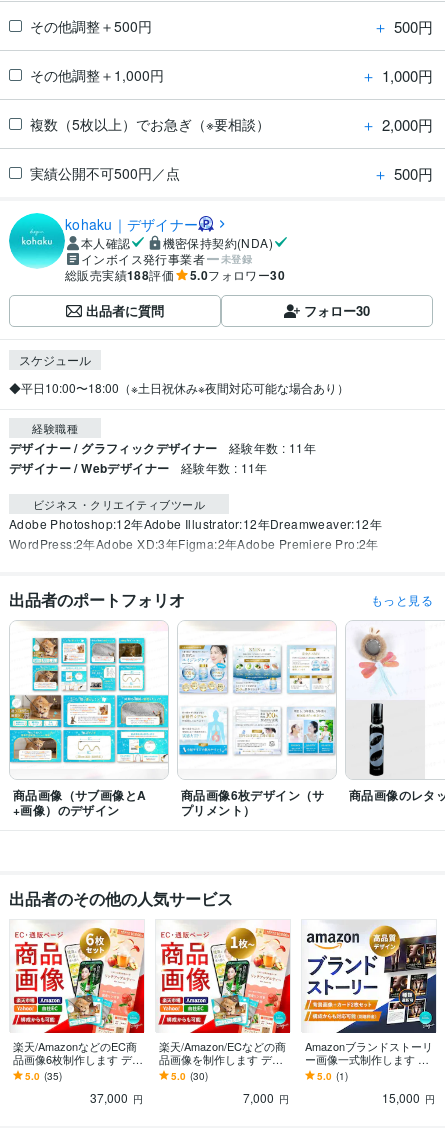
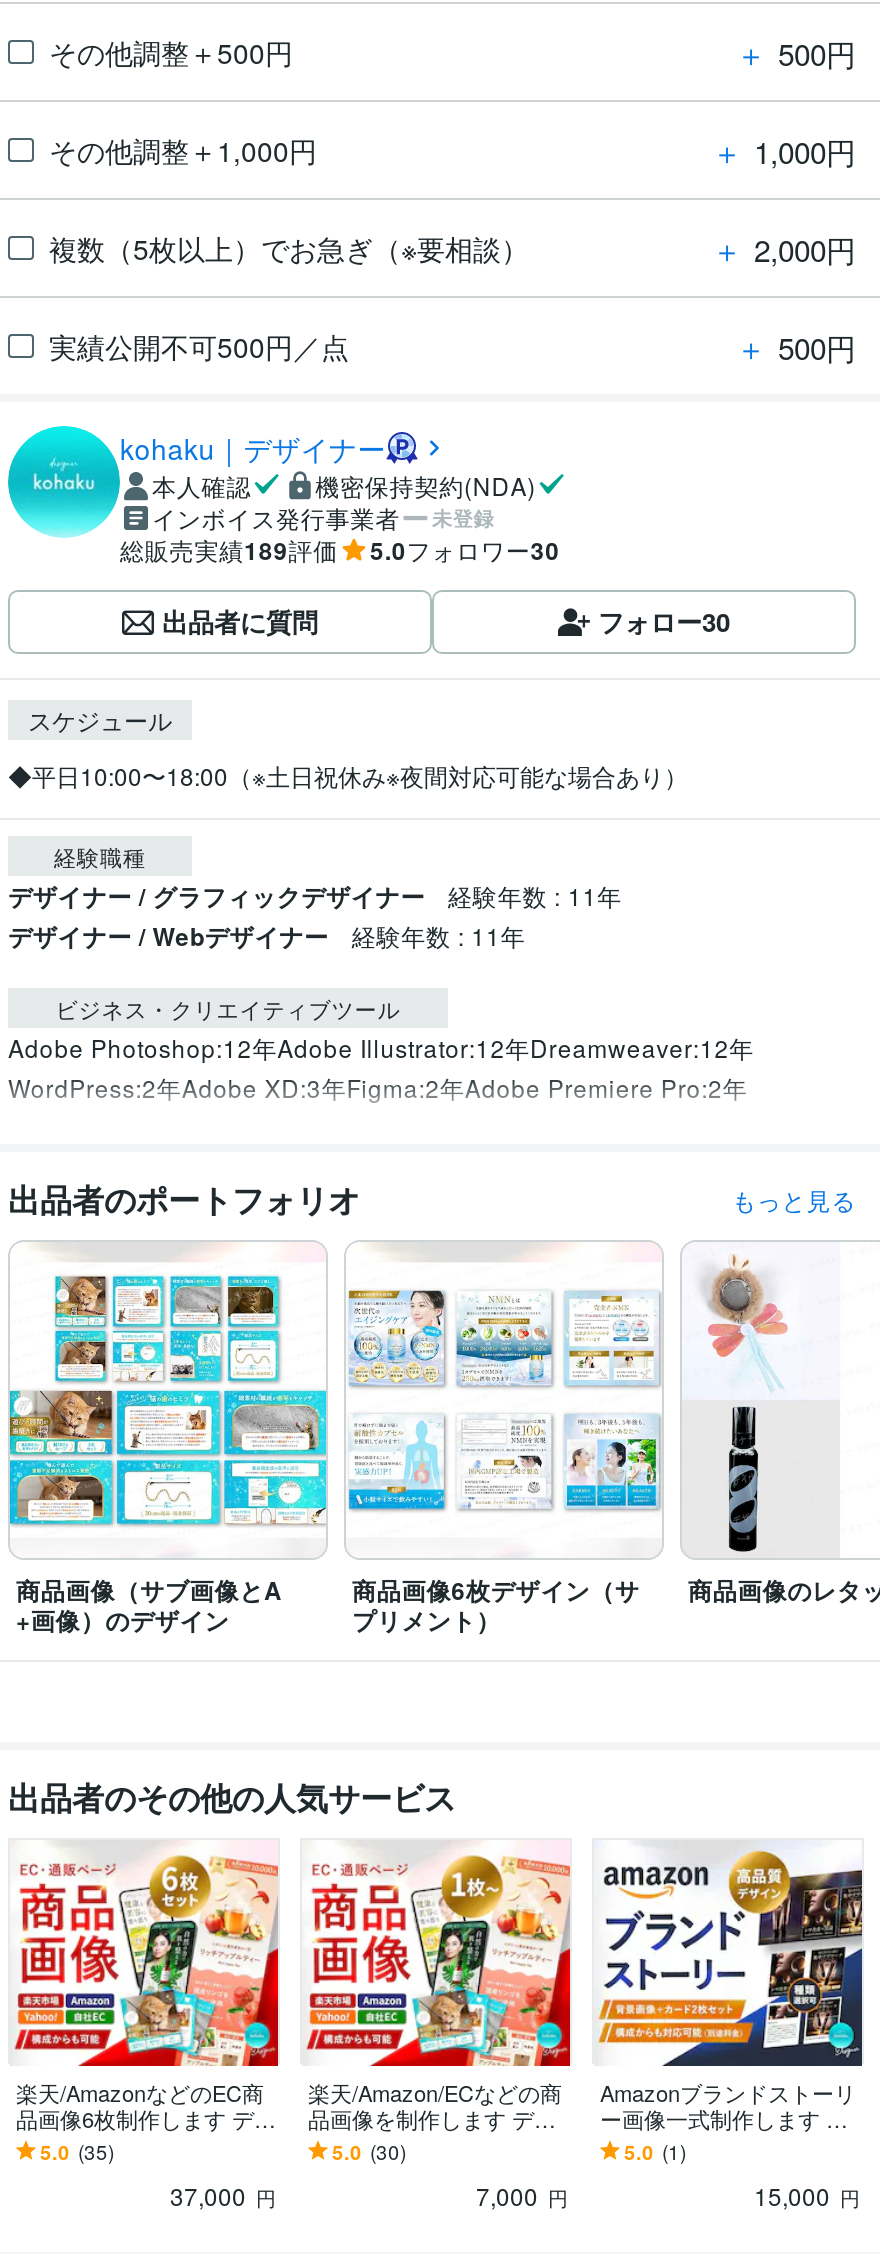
[65,266,174,284] 総販売実績188評価 -> [120,532,338,568] 総販売実績189評価

